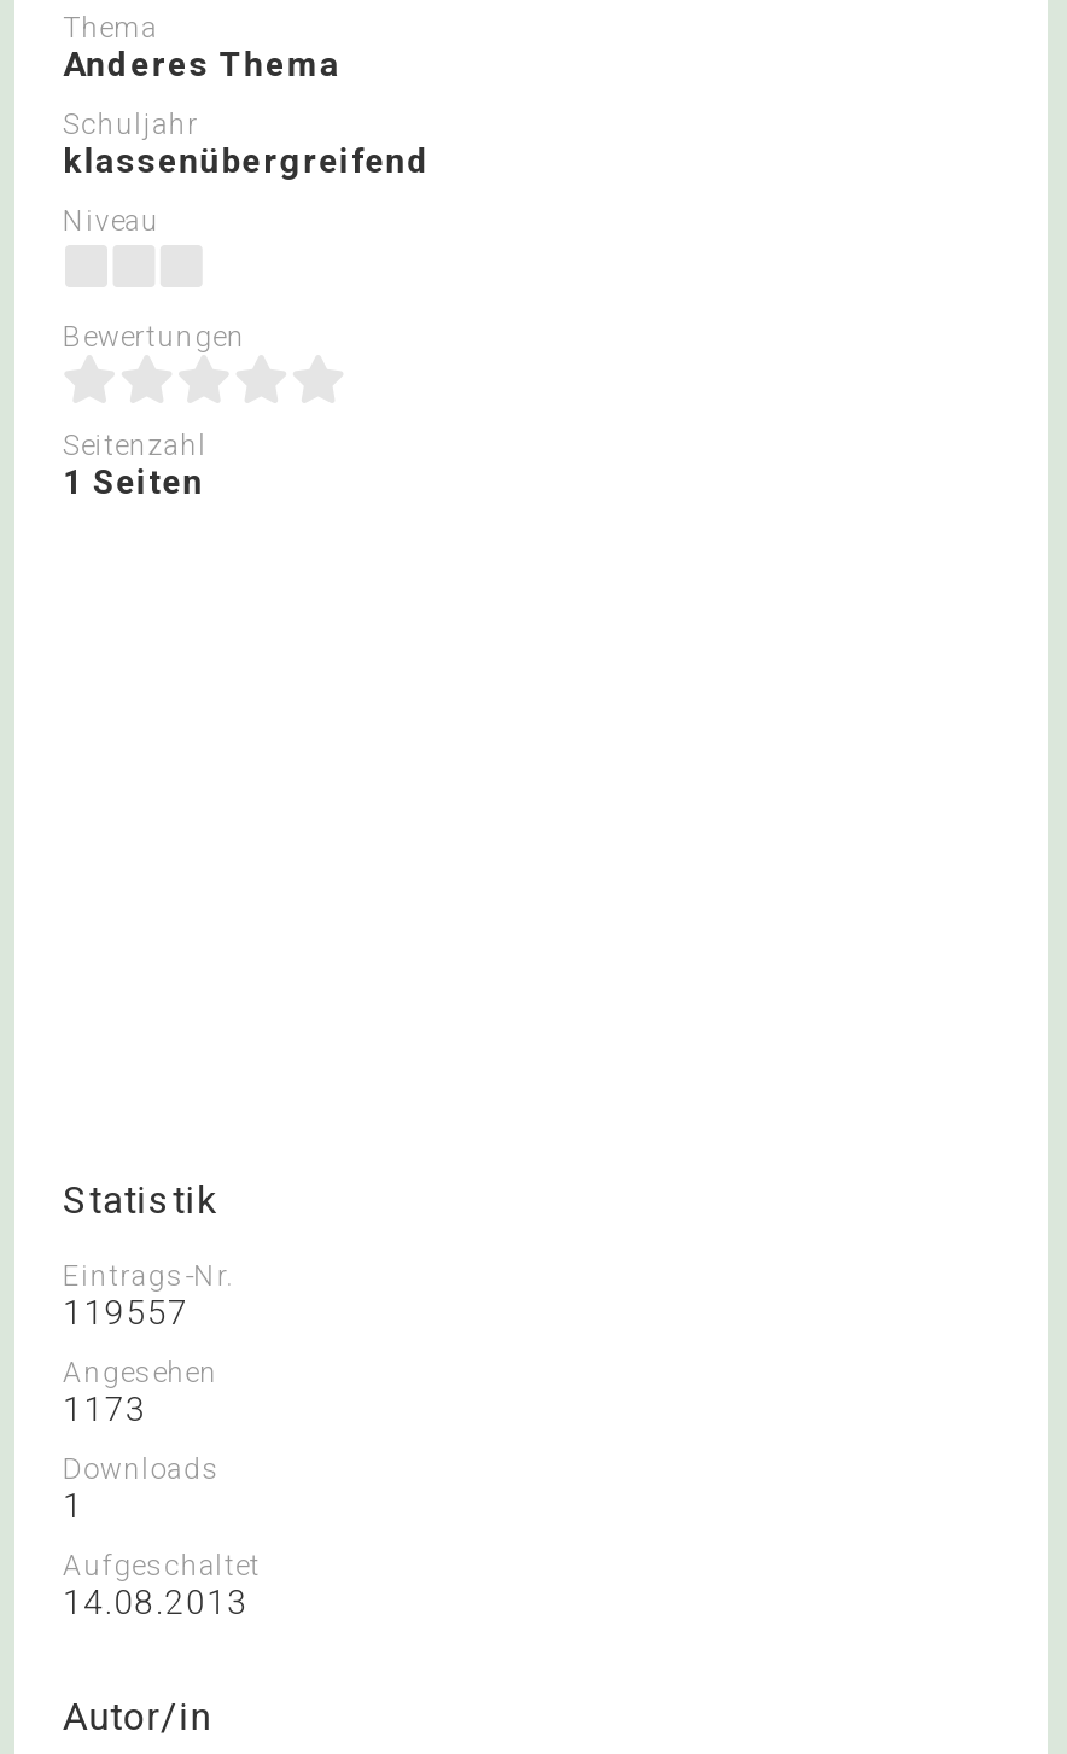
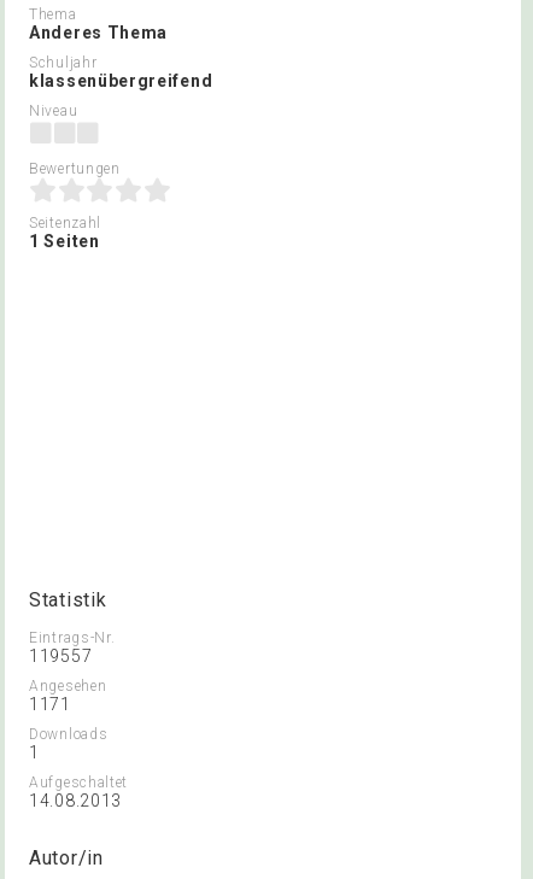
[63,1389,147,1428] 1173 -> [29,695,71,714] 1171

